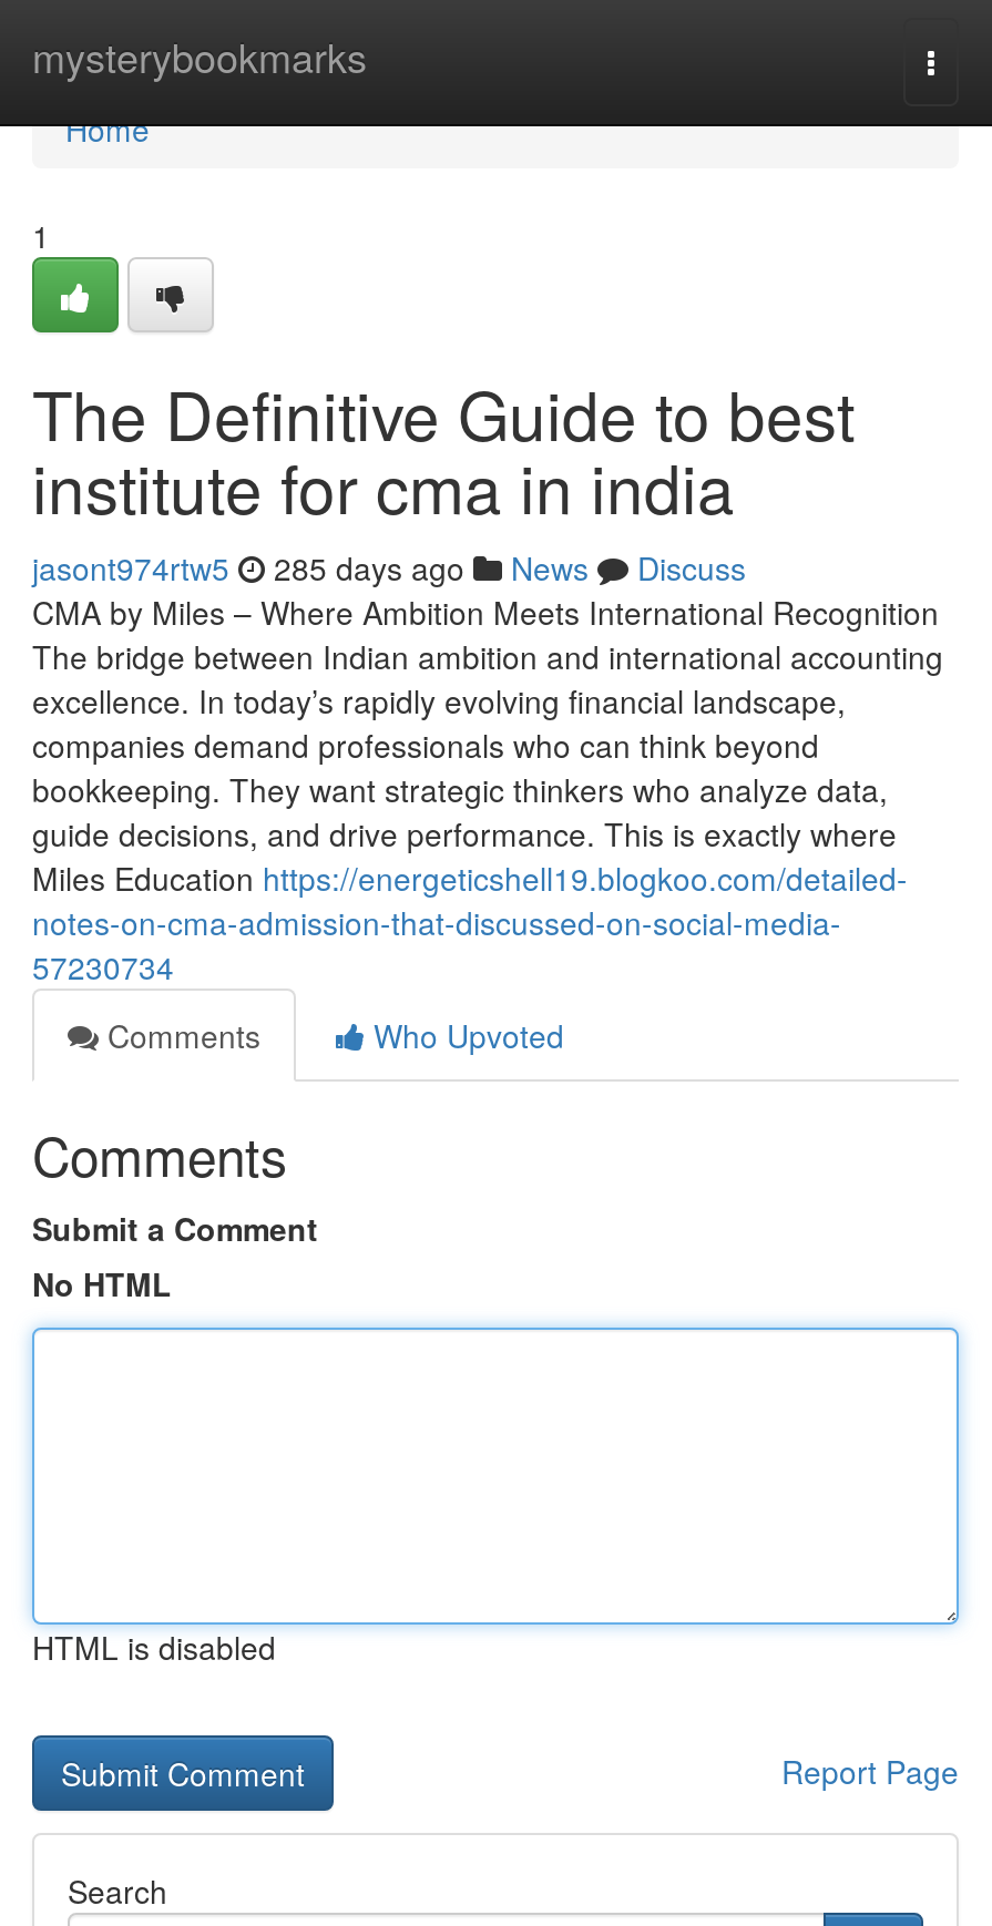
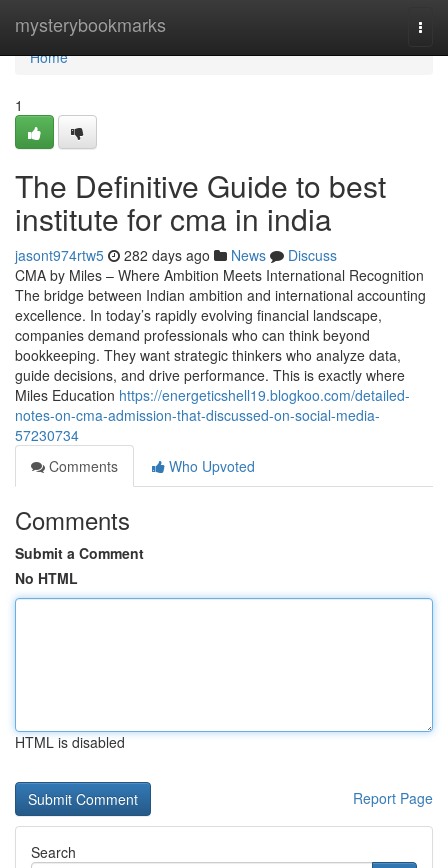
[32,545,746,590] jasont974rtw5 285 days ago News Discuss -> [15,245,337,265] jasont974rtw5 282 days ago News Discuss

